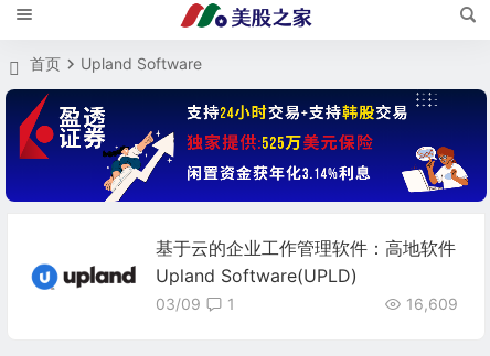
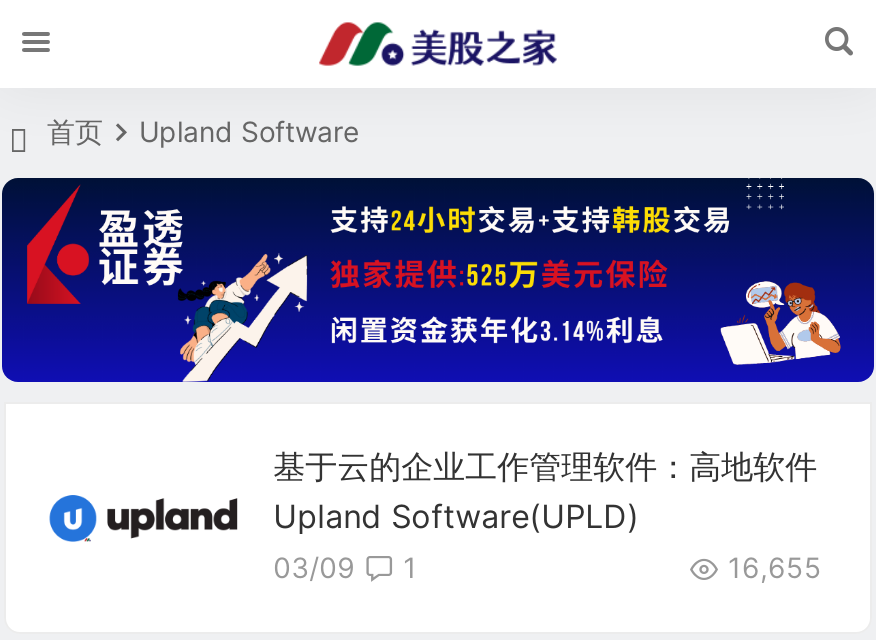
[406,295,458,313] 16,609 -> [728,551,822,585] 16,655

